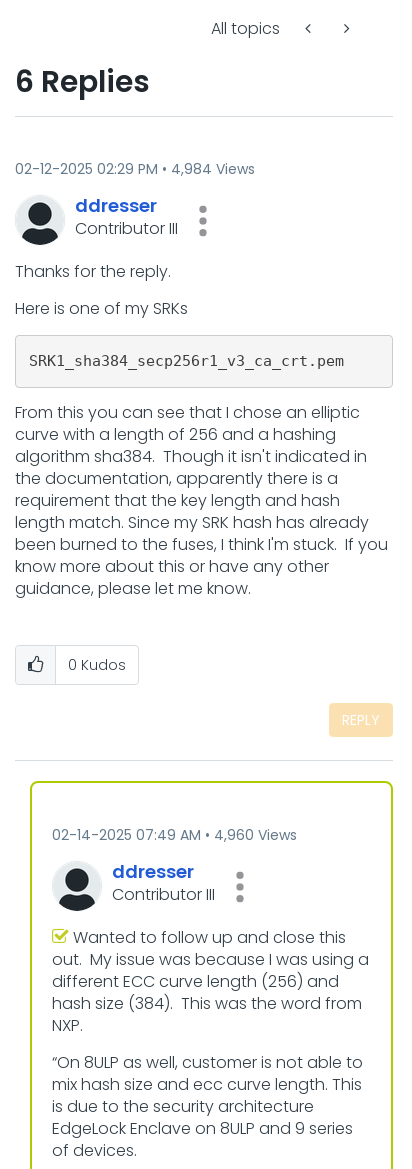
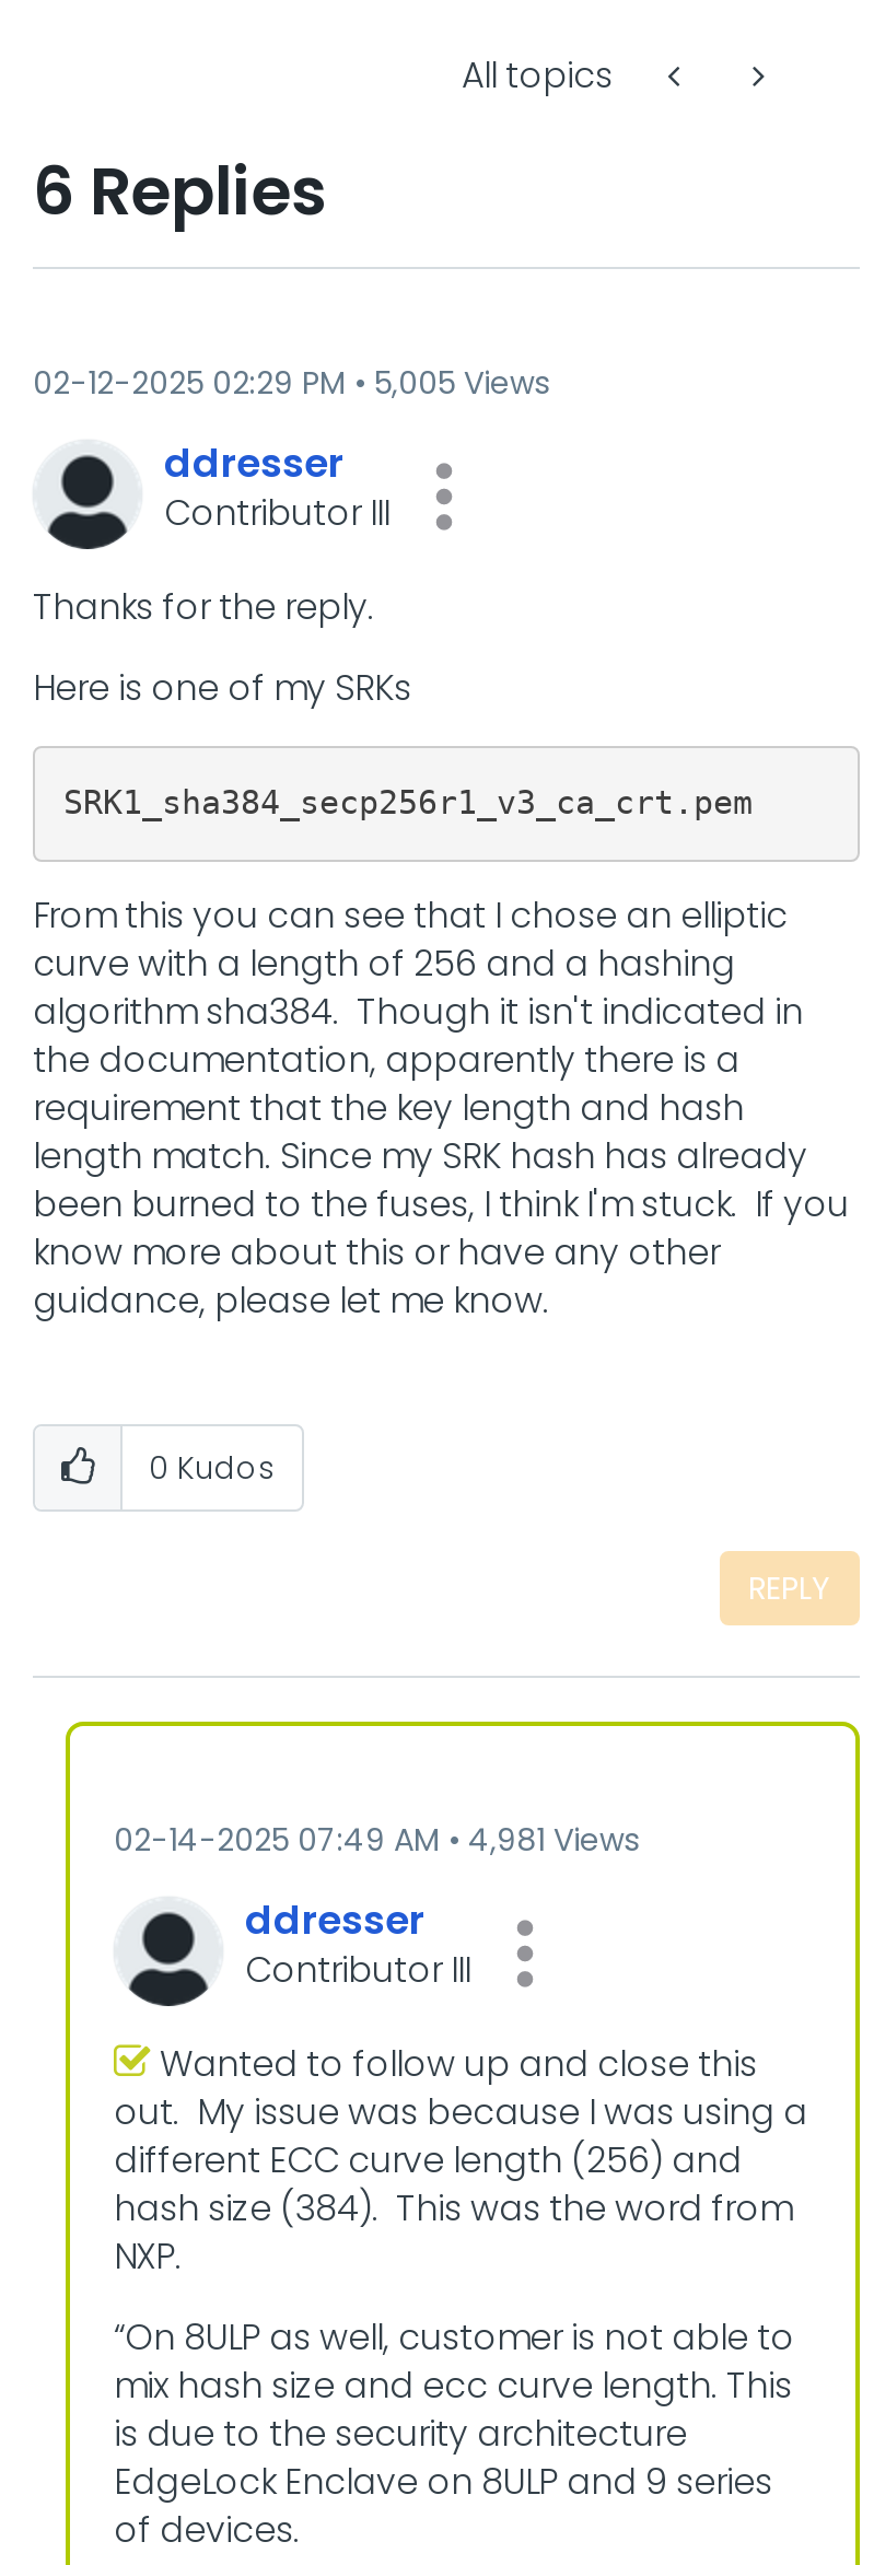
[15,159,255,179] 02-12-2025 02:29 PM 4,984 Views -> [33,361,549,405] 02-12-2025 02:29 PM 5,005 Views
[52,824,297,844] 02-14-2025 07:49 AM 4,960 Views -> [114,1817,639,1861] 02-14-2025 07:49 AM 4,981 Views

